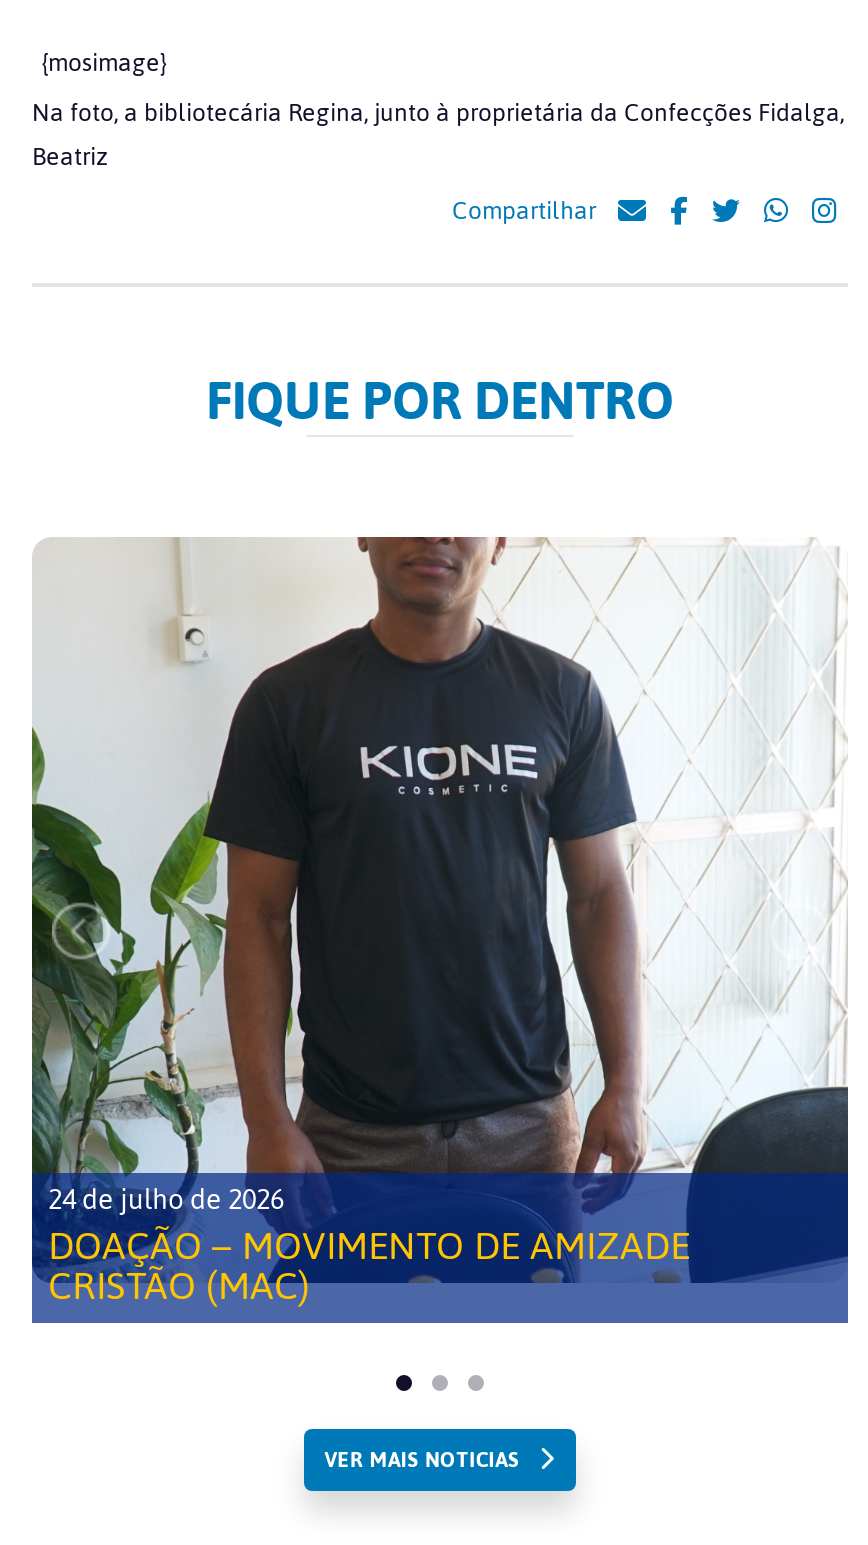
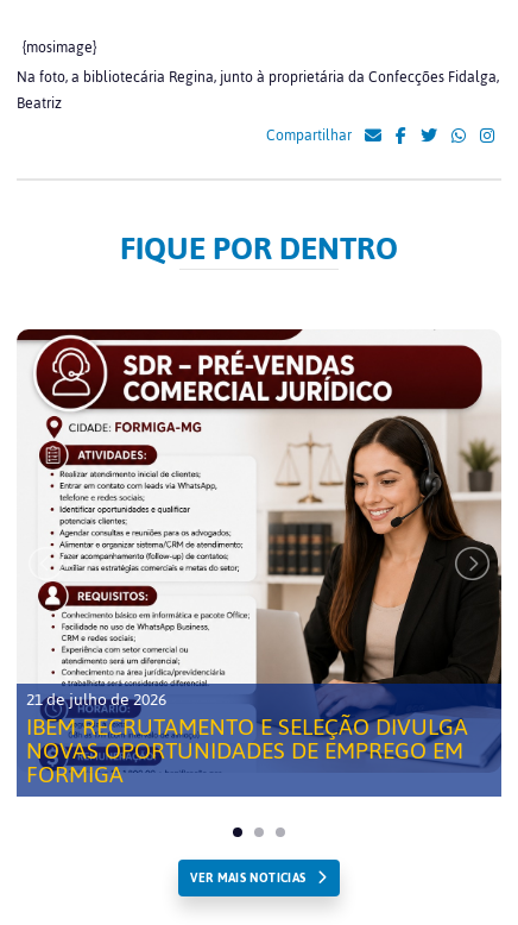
[30,535,848,1323] [image] | 24 de julho de 2026 | DOAÇÃO – MOVIMENTO DE AMIZADE | CRISTÃO (MAC) -> [17,328,503,797] [image] | 21 de julho de 2026 | IBEM RECRUTAMENTO E SELEÇÃO DIVULGA | NOVAS OPORTUNIDADES DE EMPREGO EM | FORMIGA

